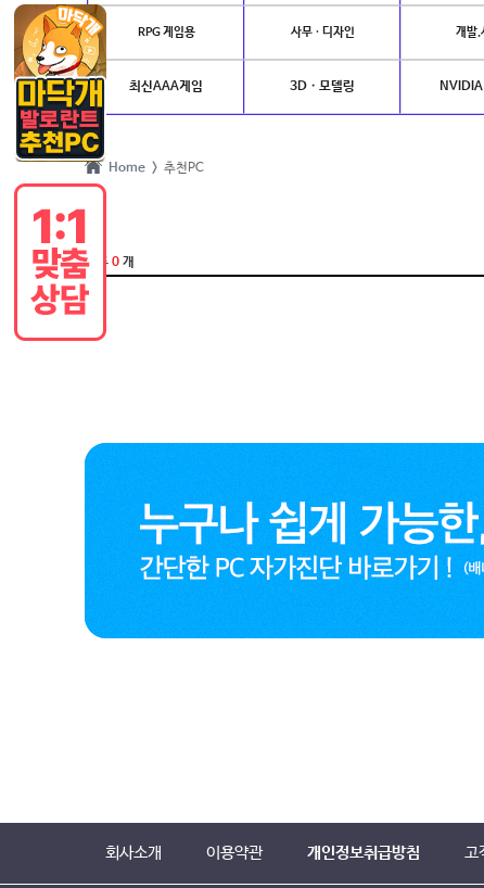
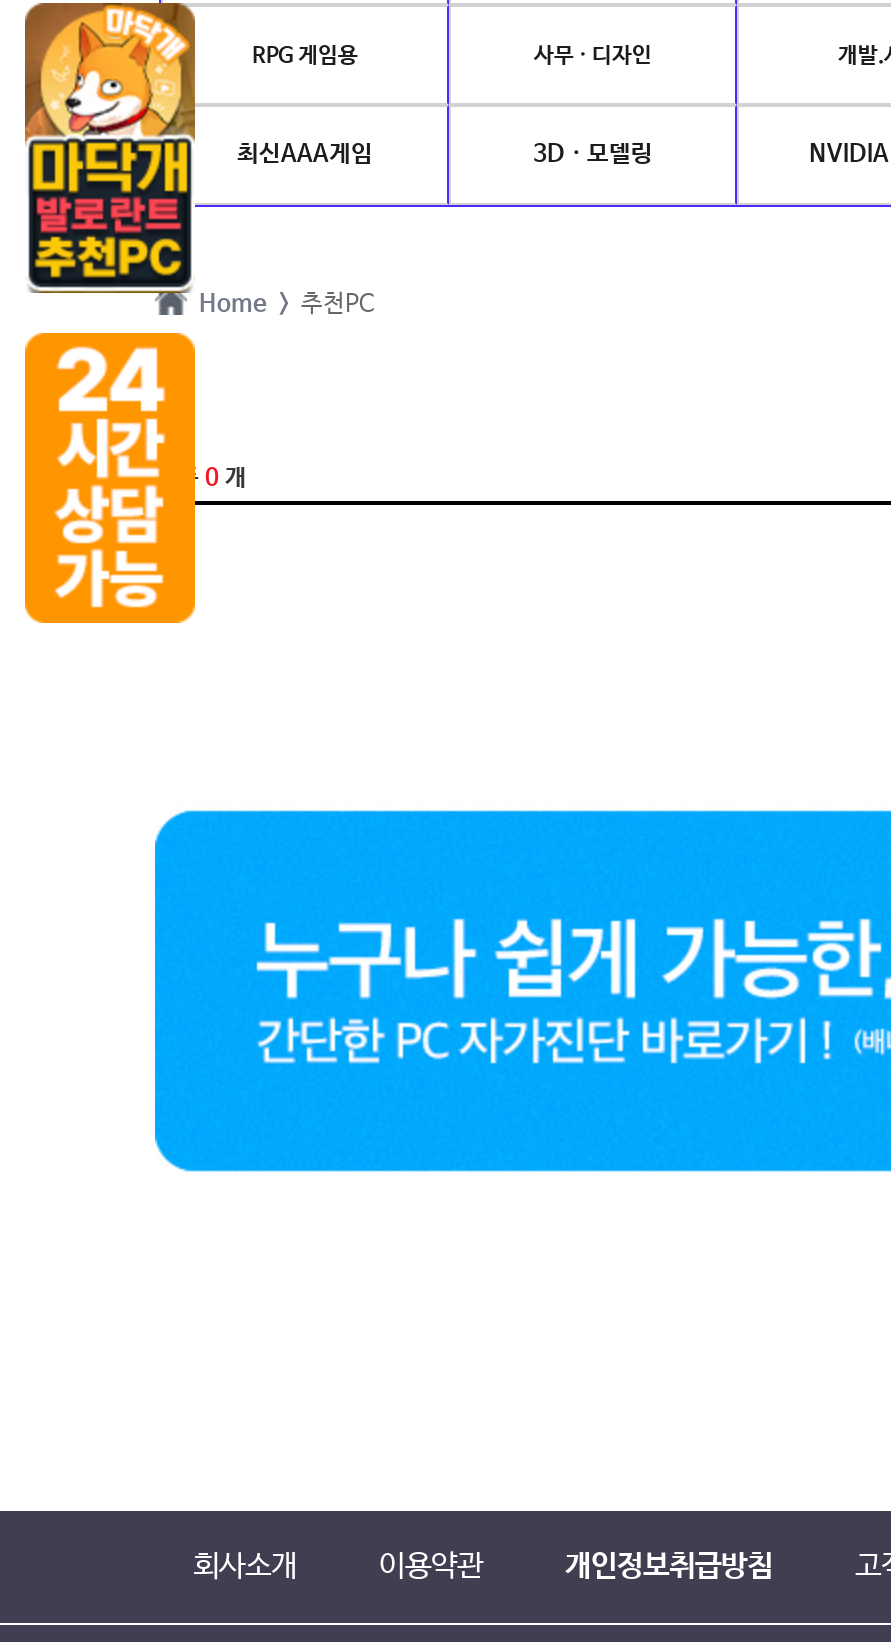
[14,183,106,341] [image] -> [25,333,195,623] [image]

